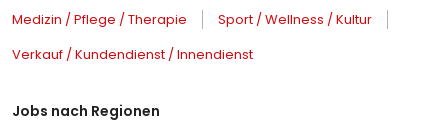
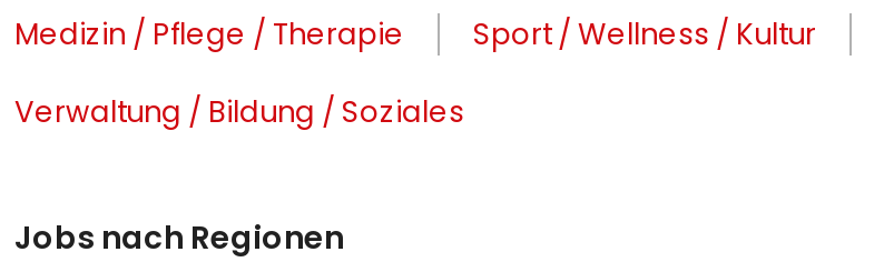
[12,45,253,64] Verkauf / Kundendienst / Innendienst -> [14,91,464,134] Verwaltung / Bildung / Soziales

